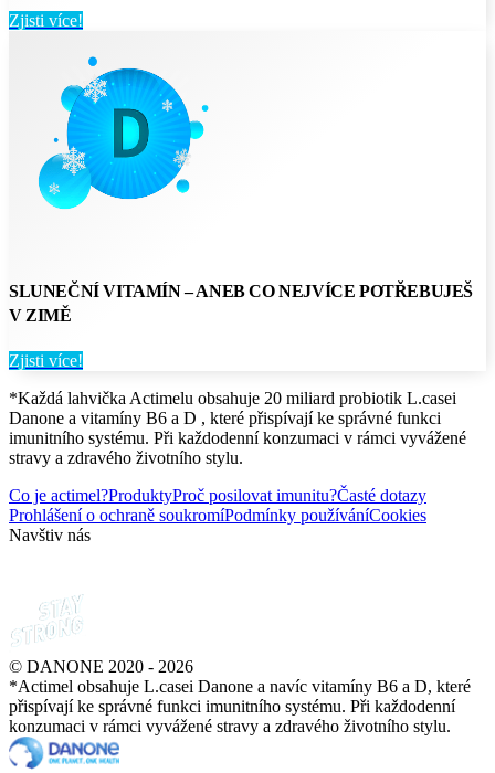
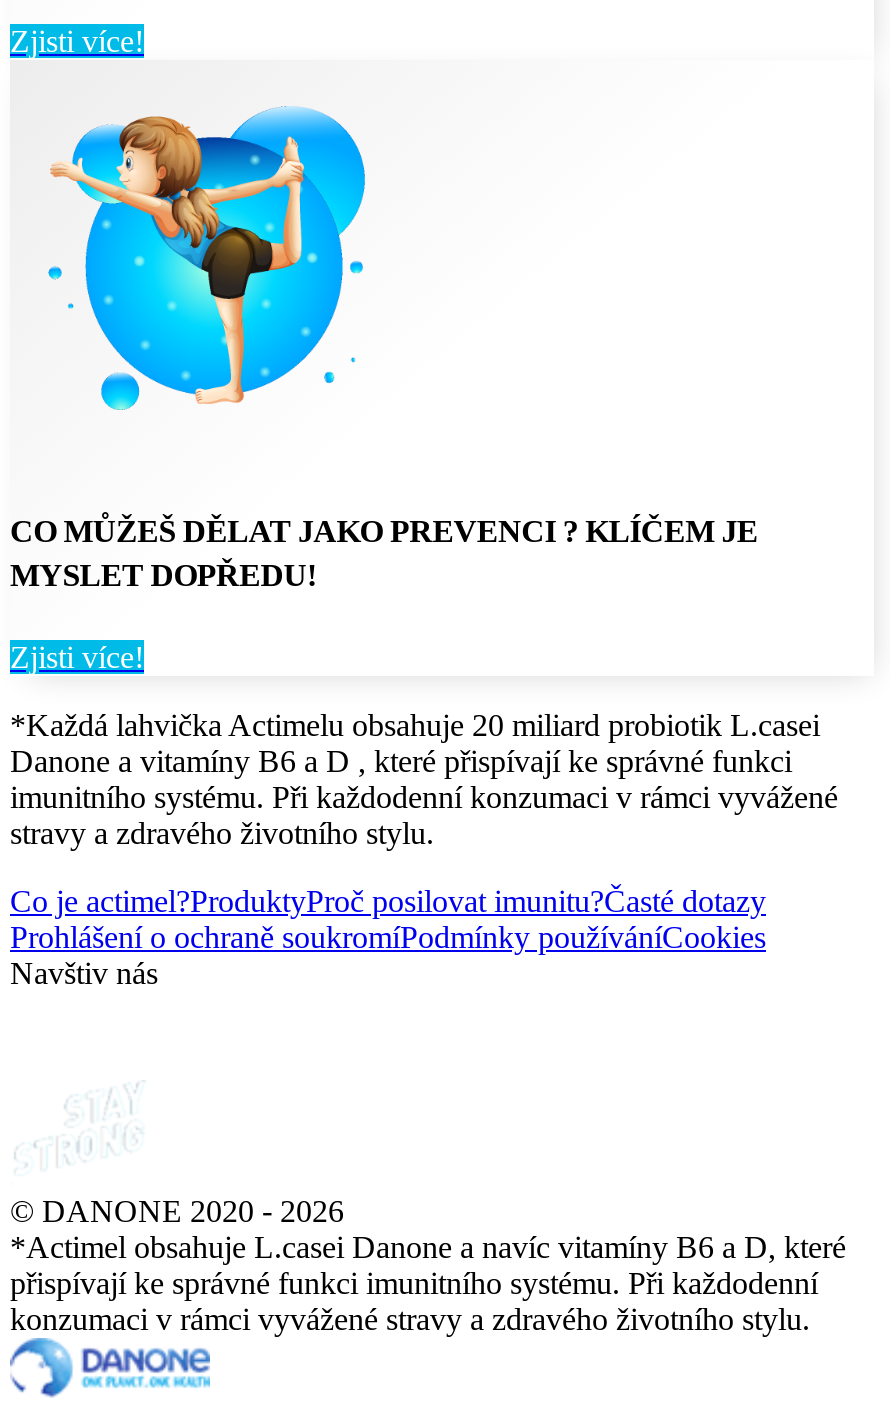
[30,55,209,224] [image] -> [46,106,370,412] [image]
[9,282,473,325] SLUNEČNÍ VITAMÍN – ANEB CO NEJVÍCE POTŘEBUJEŠ | V ZIMĚ -> [10,514,758,592] CO MŮŽEŠ DĚLAT JAKO PREVENCI ? KLÍČEM JE | MYSLET DOPŘEDU!

